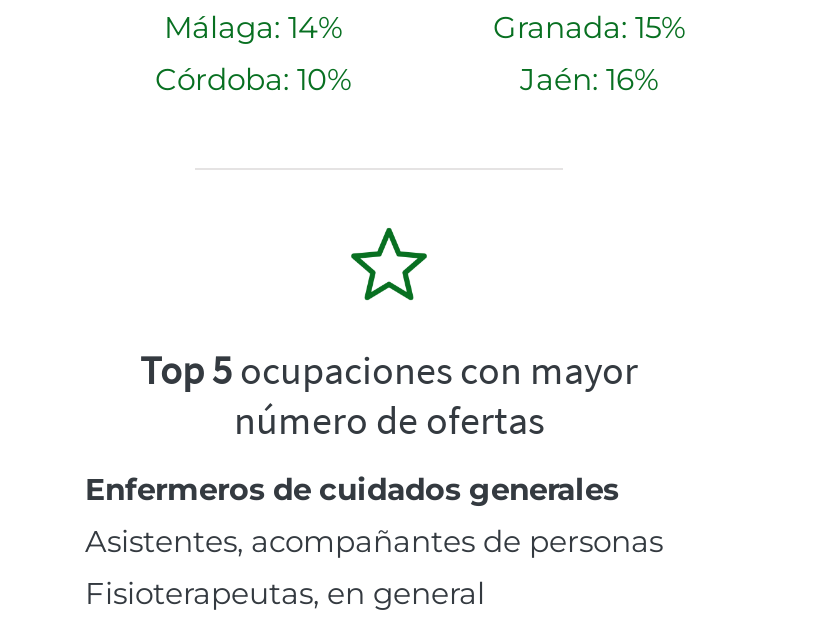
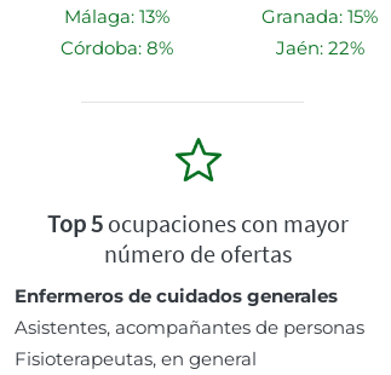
[164,8,342,46] Málaga: 14% -> [64,5,169,28] Málaga: 13%
[155,60,351,98] Córdoba: 10% -> [60,37,172,60] Córdoba: 8%
[520,60,658,98] Jaén: 16% -> [275,37,364,60] Jaén: 22%

